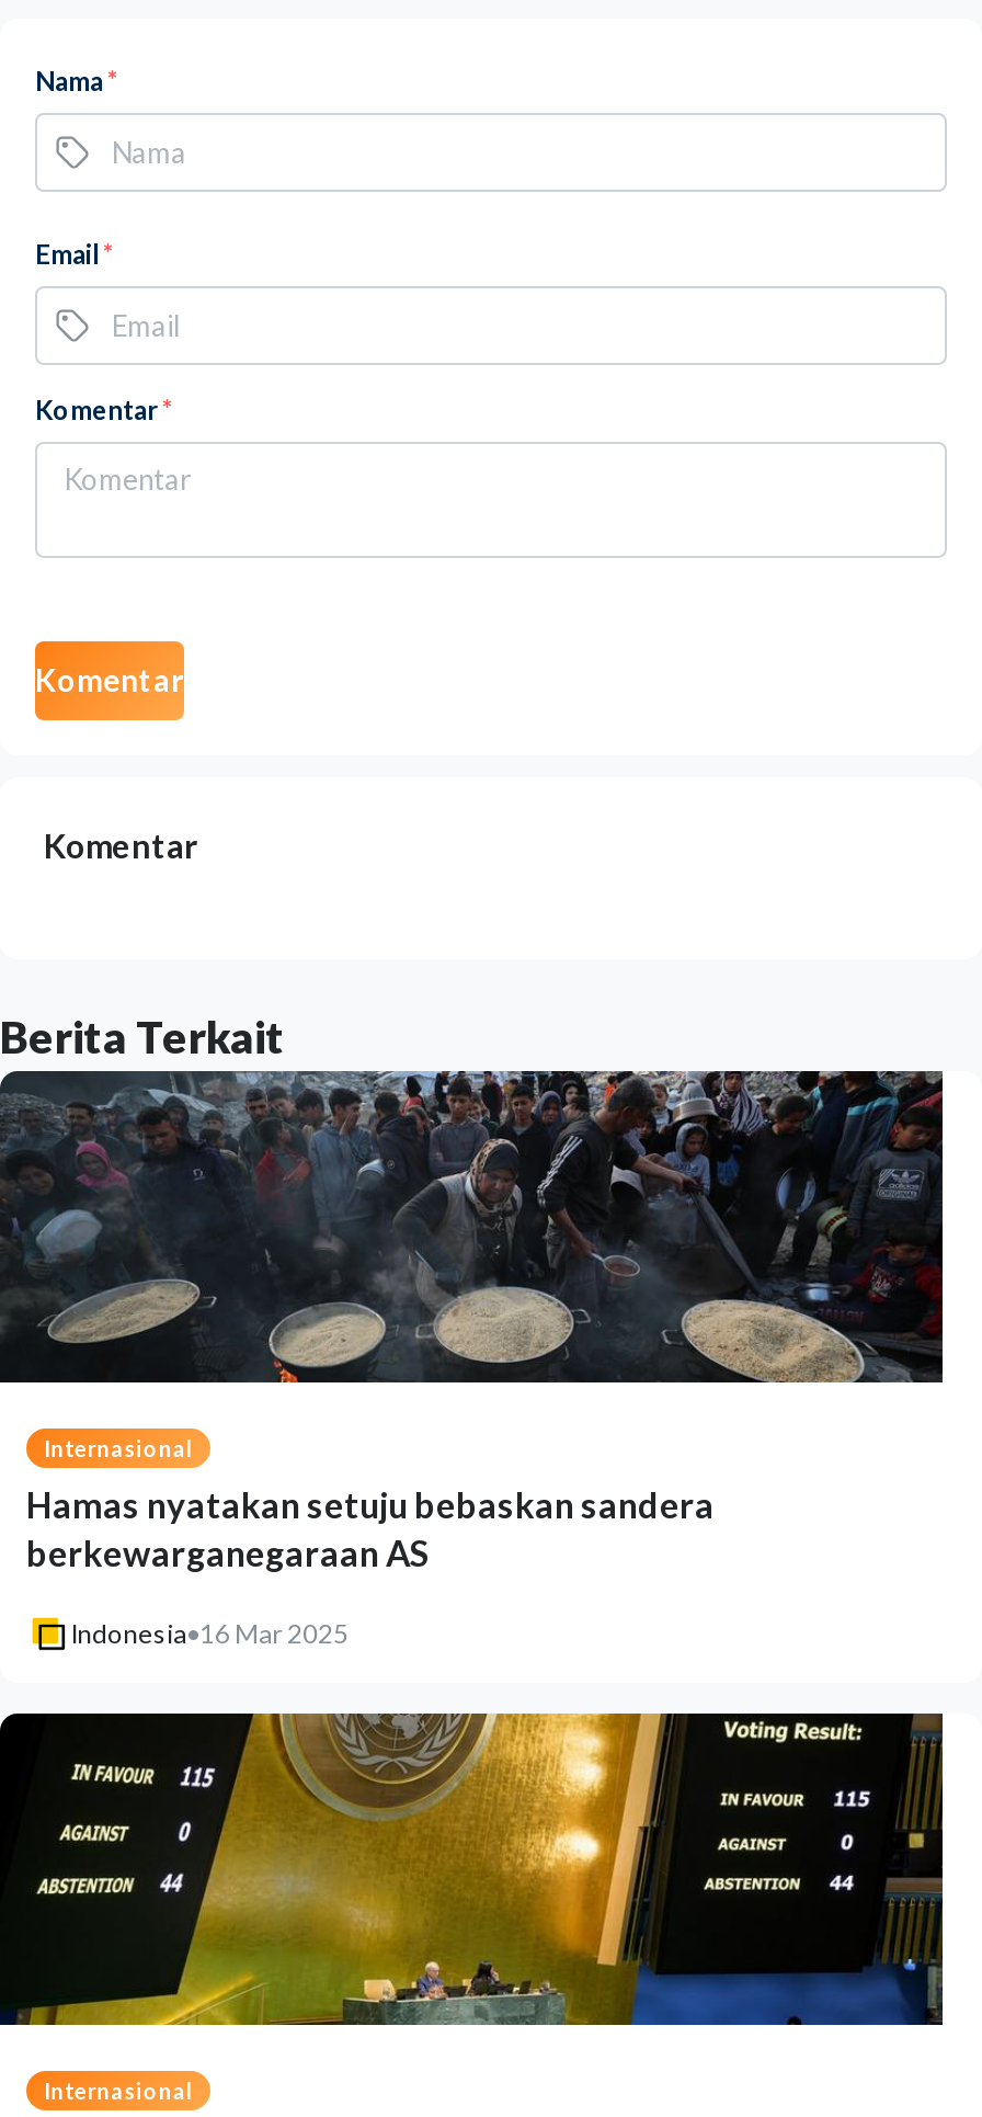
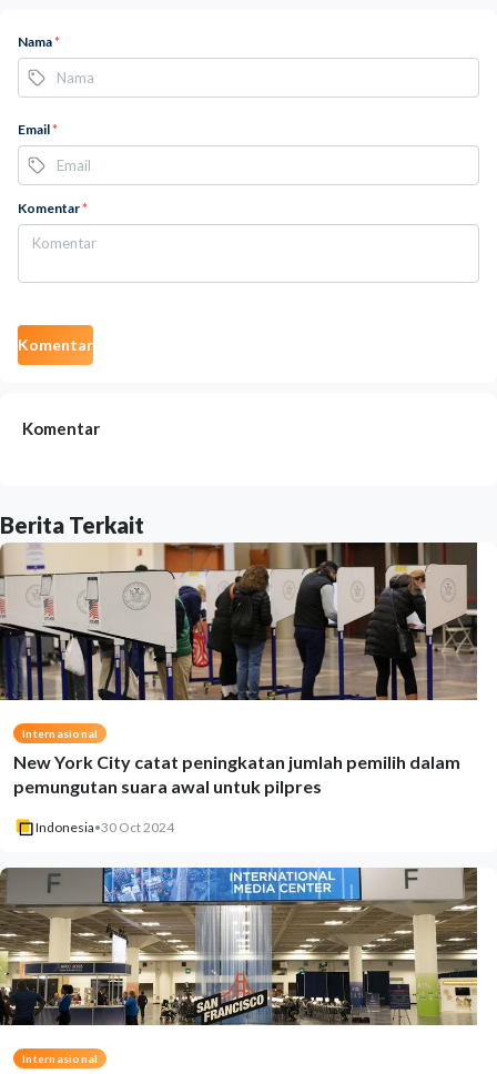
[7,1069,945,1385] [image] -> [3,541,478,701] [image]
[26,1483,715,1573] Hamas nyatakan setuju bebaskan sandera | berkewarganegaraan AS -> [13,751,460,797] New York City catat peningkatan jumlah pemilih dalam | pemungutan suara awal untuk pilpres
[70,1617,349,1650] Indonesia•16 Mar 2025 -> [35,819,174,835] Indonesia•30 Oct 2024
[7,1711,945,2027] [image] -> [3,867,478,1026] [image]

